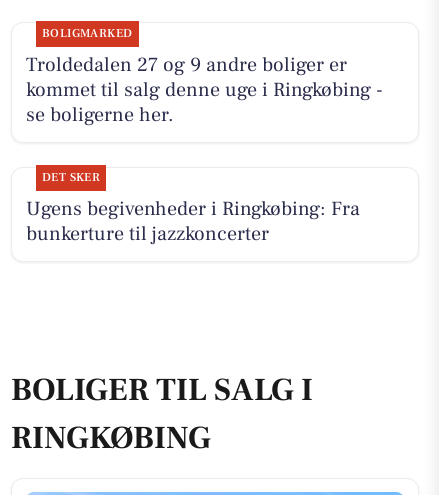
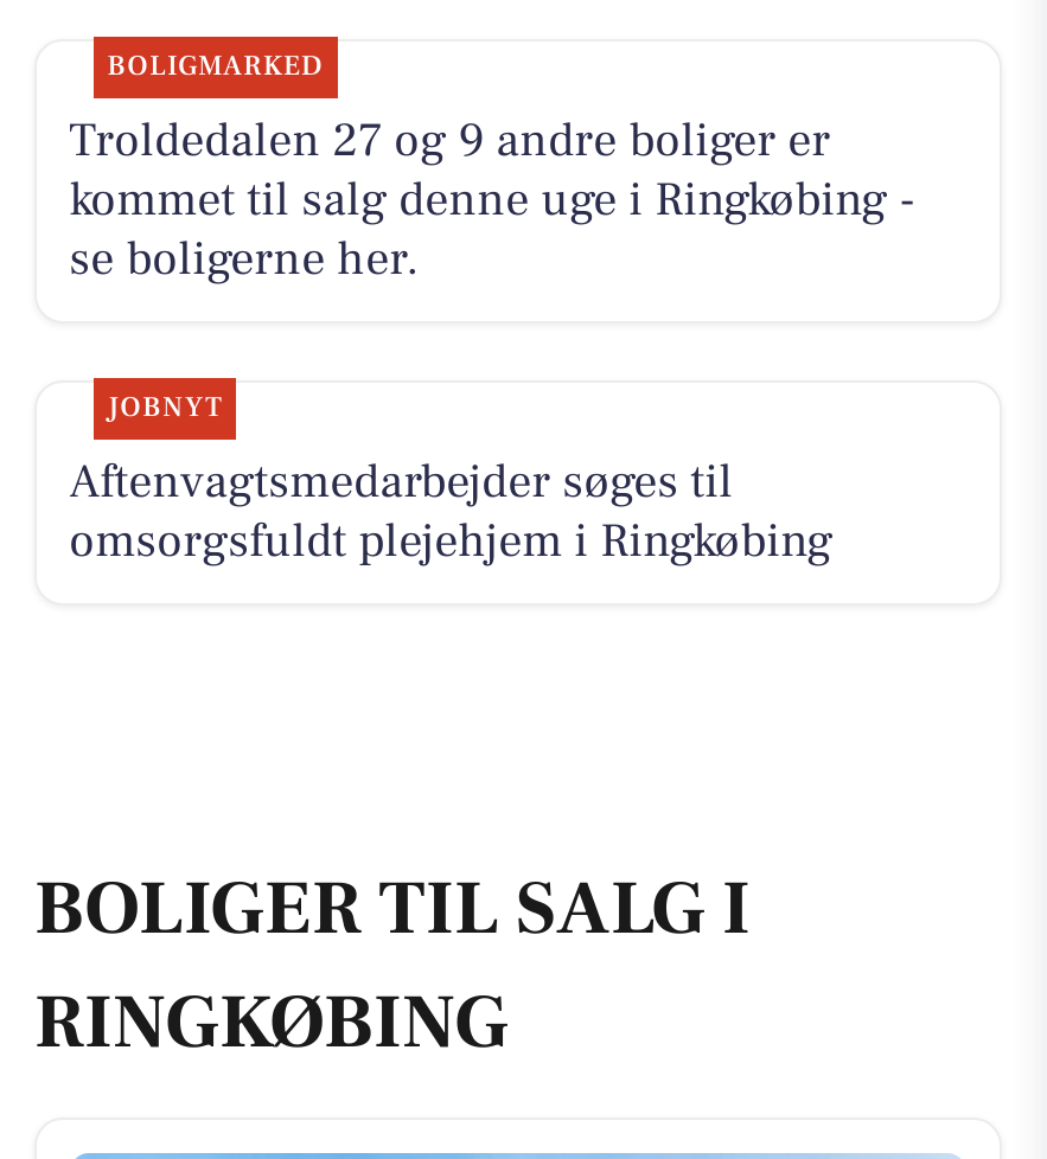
[26,170,360,247] DET SKER | Ugens begivenheder i Ringkøbing: Fra | bunkerture til jazzkoncerter -> [69,389,833,572] JOBNYT | Aftenvagtsmedarbejder søges til | omsorgsfuldt plejehjem i Ringkøbing

